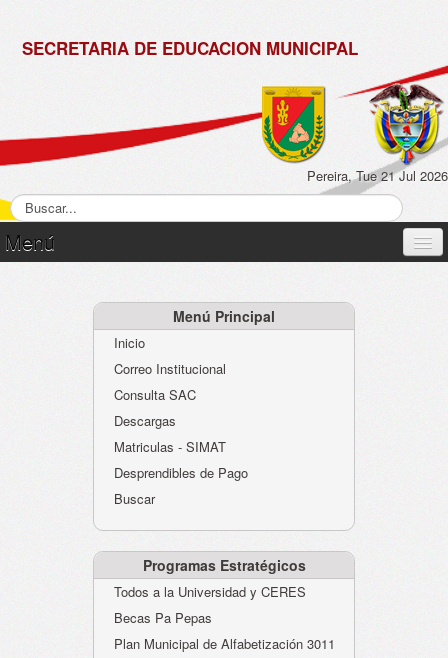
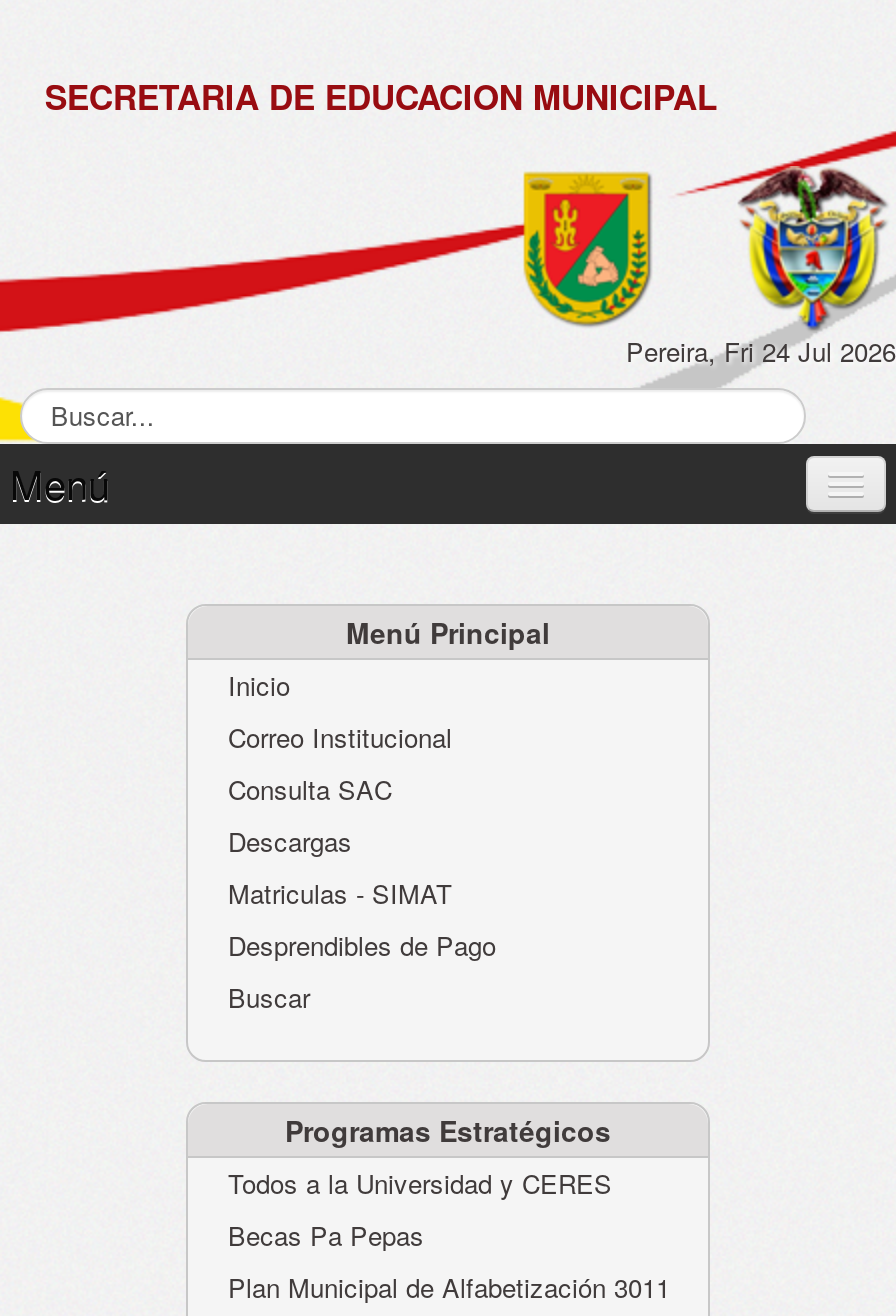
[307,166,448,185] Pereira, Tue 21 Jul 2026 -> [626,332,896,370] Pereira, Fri 24 Jul 2026

